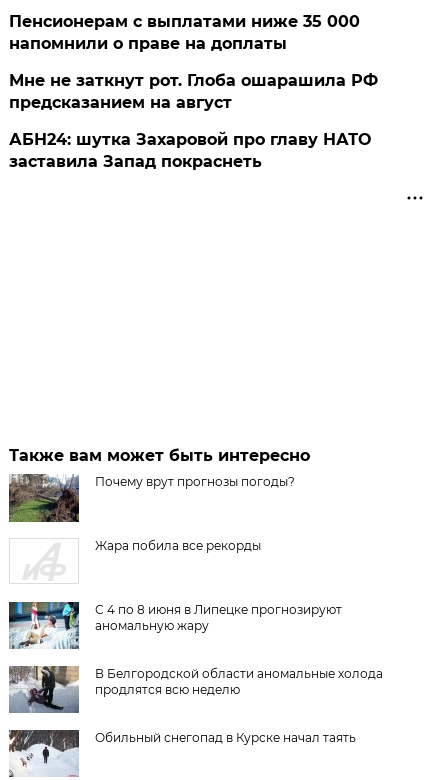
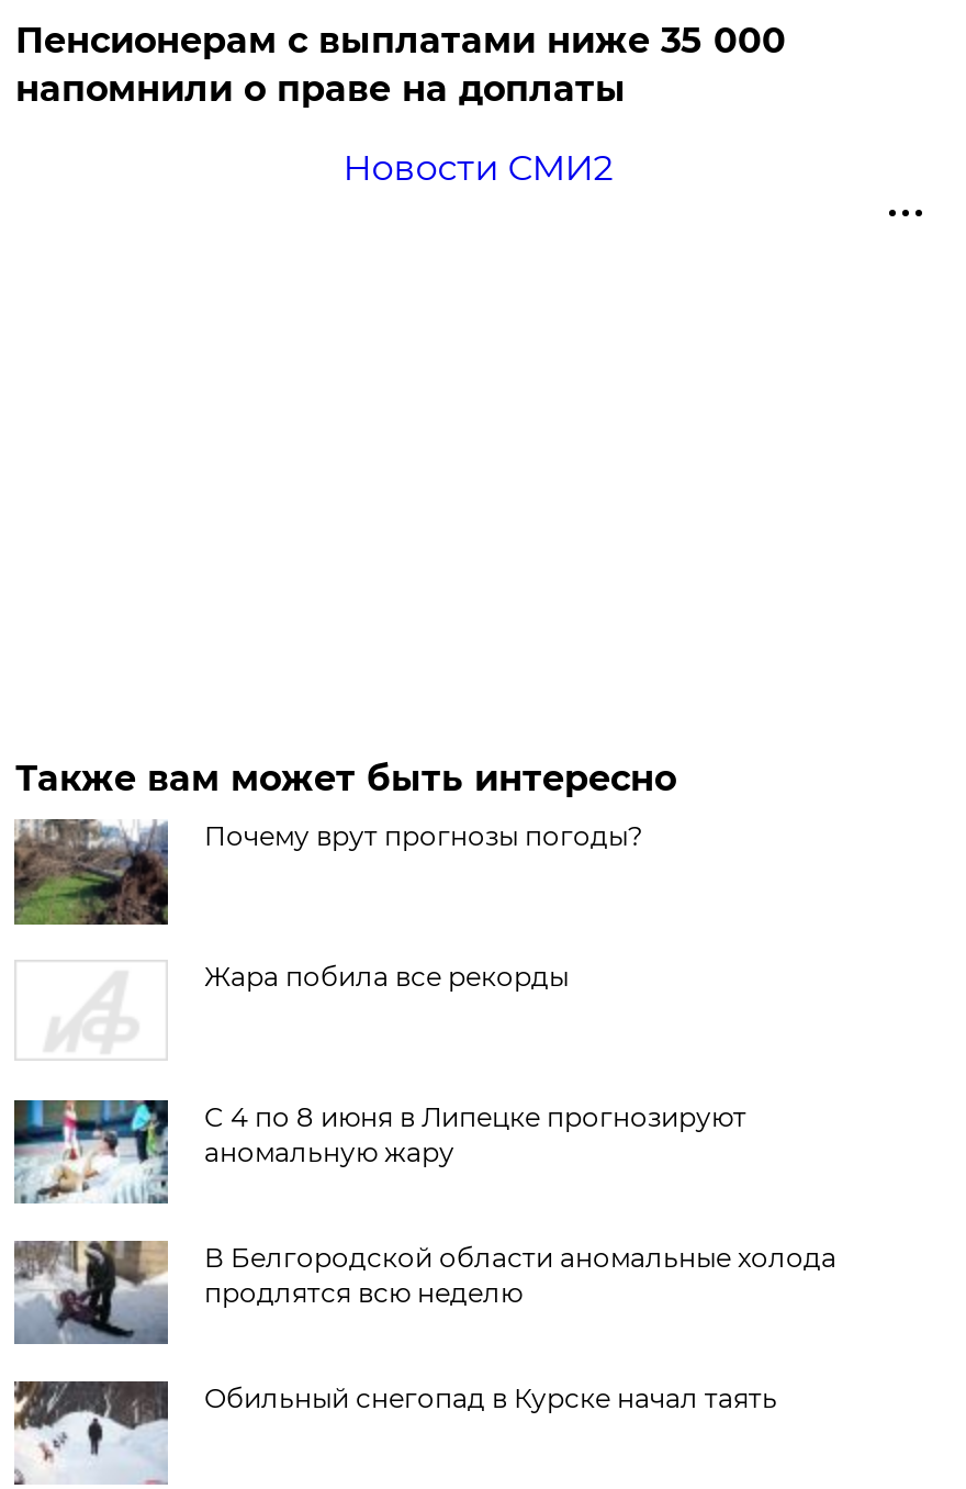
[9,71,378,171] Мне не заткнут рот. Глоба ошарашила РФ | предсказанием на август | АБН24: шутка Захаровой про главу НАТО | заставила Запад покраснеть -> [343,147,613,188] Новости СМИ2

